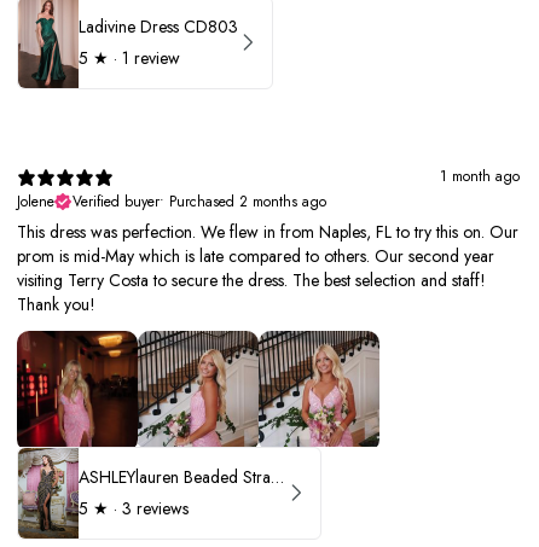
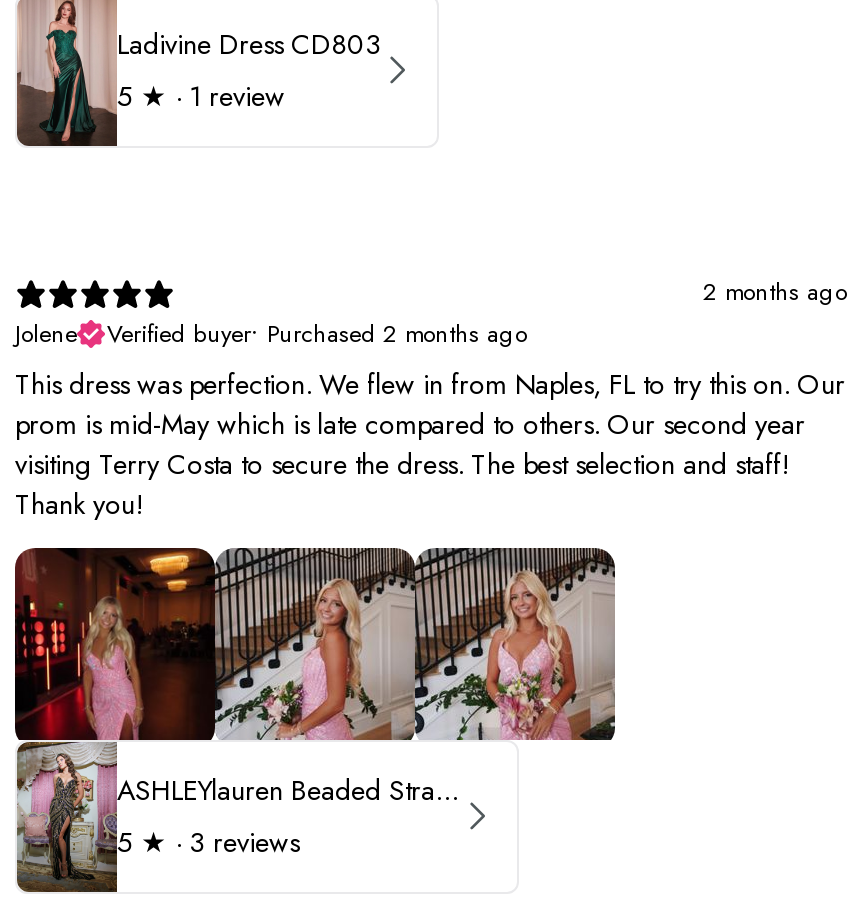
[440,165,520,187] 1 month ago -> [703,273,847,309] 2 months ago

